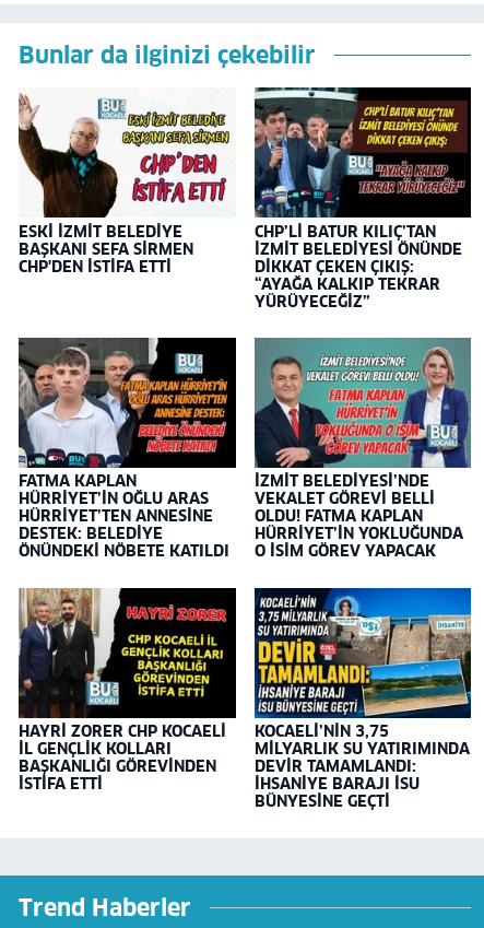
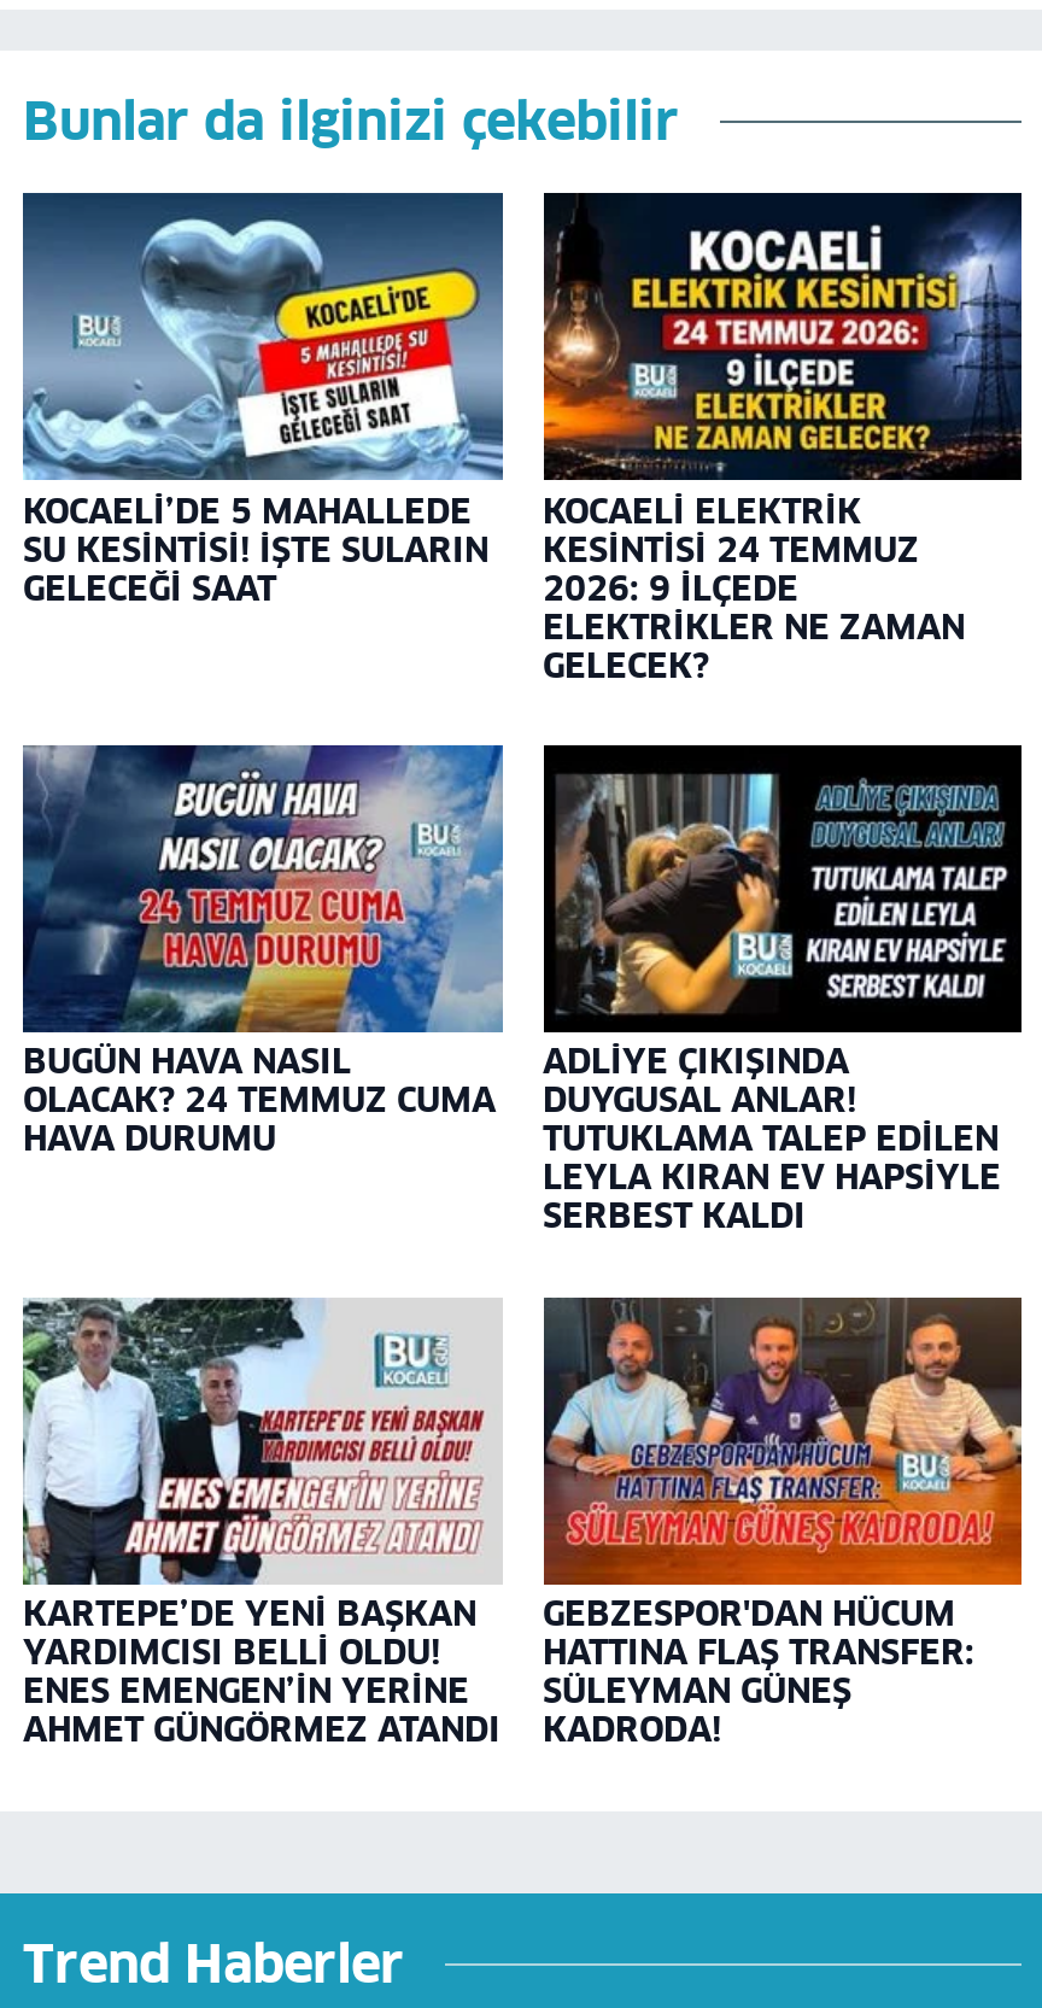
[253,86,472,311] [image] | CHP’Lİ BATUR KILIÇ’TAN | İZMİT BELEDİYESİ ÖNÜNDE | DİKKAT ÇEKEN ÇIKIŞ: | “AYAĞA KALKIP TEKRAR | YÜRÜYECEĞİZ” -> [542,193,1024,686] [image] | KOCAELİ ELEKTRİK | KESİNTİSİ 24 TEMMUZ | 2026: 9 İLÇEDE | ELEKTRİKLER NE ZAMAN | GELECEK?
[17,93,236,276] [image] | ESKİ İZMİT BELEDİYE | BAŞKANI SEFA SİRMEN | CHP'DEN İSTİFA ETTİ -> [21,191,505,609] [image] | KOCAELİ’DE 5 MAHALLEDE | SU KESİNTİSİ! İŞTE SULARIN | GELECEĞİ SAAT
[17,337,237,561] [image] | FATMA KAPLAN | HÜRRİYET’İN OĞLU ARAS | HÜRRİYET’TEN ANNESİNE | DESTEK: BELEDİYE | ÖNÜNDEKİ NÖBETE KATILDI -> [23,743,505,1161] [image] | BUGÜN HAVA NASIL | OLACAK? 24 TEMMUZ CUMA | HAVA DURUMU
[253,337,472,561] [image] | İZMİT BELEDİYESİ’NDE | VEKALET GÖREVİ BELLİ | OLDU! FATMA KAPLAN | HÜRRİYET’İN YOKLUĞUNDA | O İSİM GÖREV YAPACAK -> [542,743,1024,1238] [image] | ADLİYE ÇIKIŞINDA | DUYGUSAL ANLAR! | TUTUKLAMA TALEP EDİLEN | LEYLA KIRAN EV HAPSİYLE | SERBEST KALDI
[19,587,237,794] [image] | HAYRİ ZORER CHP KOCAELİ | İL GENÇLİK KOLLARI | BAŞKANLIĞI GÖREVİNDEN | İSTİFA ETTİ -> [23,1295,503,1752] [image] | KARTEPE’DE YENİ BAŞKAN | YARDIMCISI BELLİ OLDU! | ENES EMENGEN’İN YERİNE | AHMET GÜNGÖRMEZ ATANDI
[253,587,472,811] [image] | KOCAELİ’NİN 3,75 | MİLYARLIK SU YATIRIMINDA | DEVİR TAMAMLANDI: | İHSANİYE BARAJI İSU | BÜNYESİNE GEÇTİ -> [542,1295,1024,1752] [image] | GEBZESPOR'DAN HÜCUM | HATTINA FLAŞ TRANSFER: | SÜLEYMAN GÜNEŞ | KADRODA!

